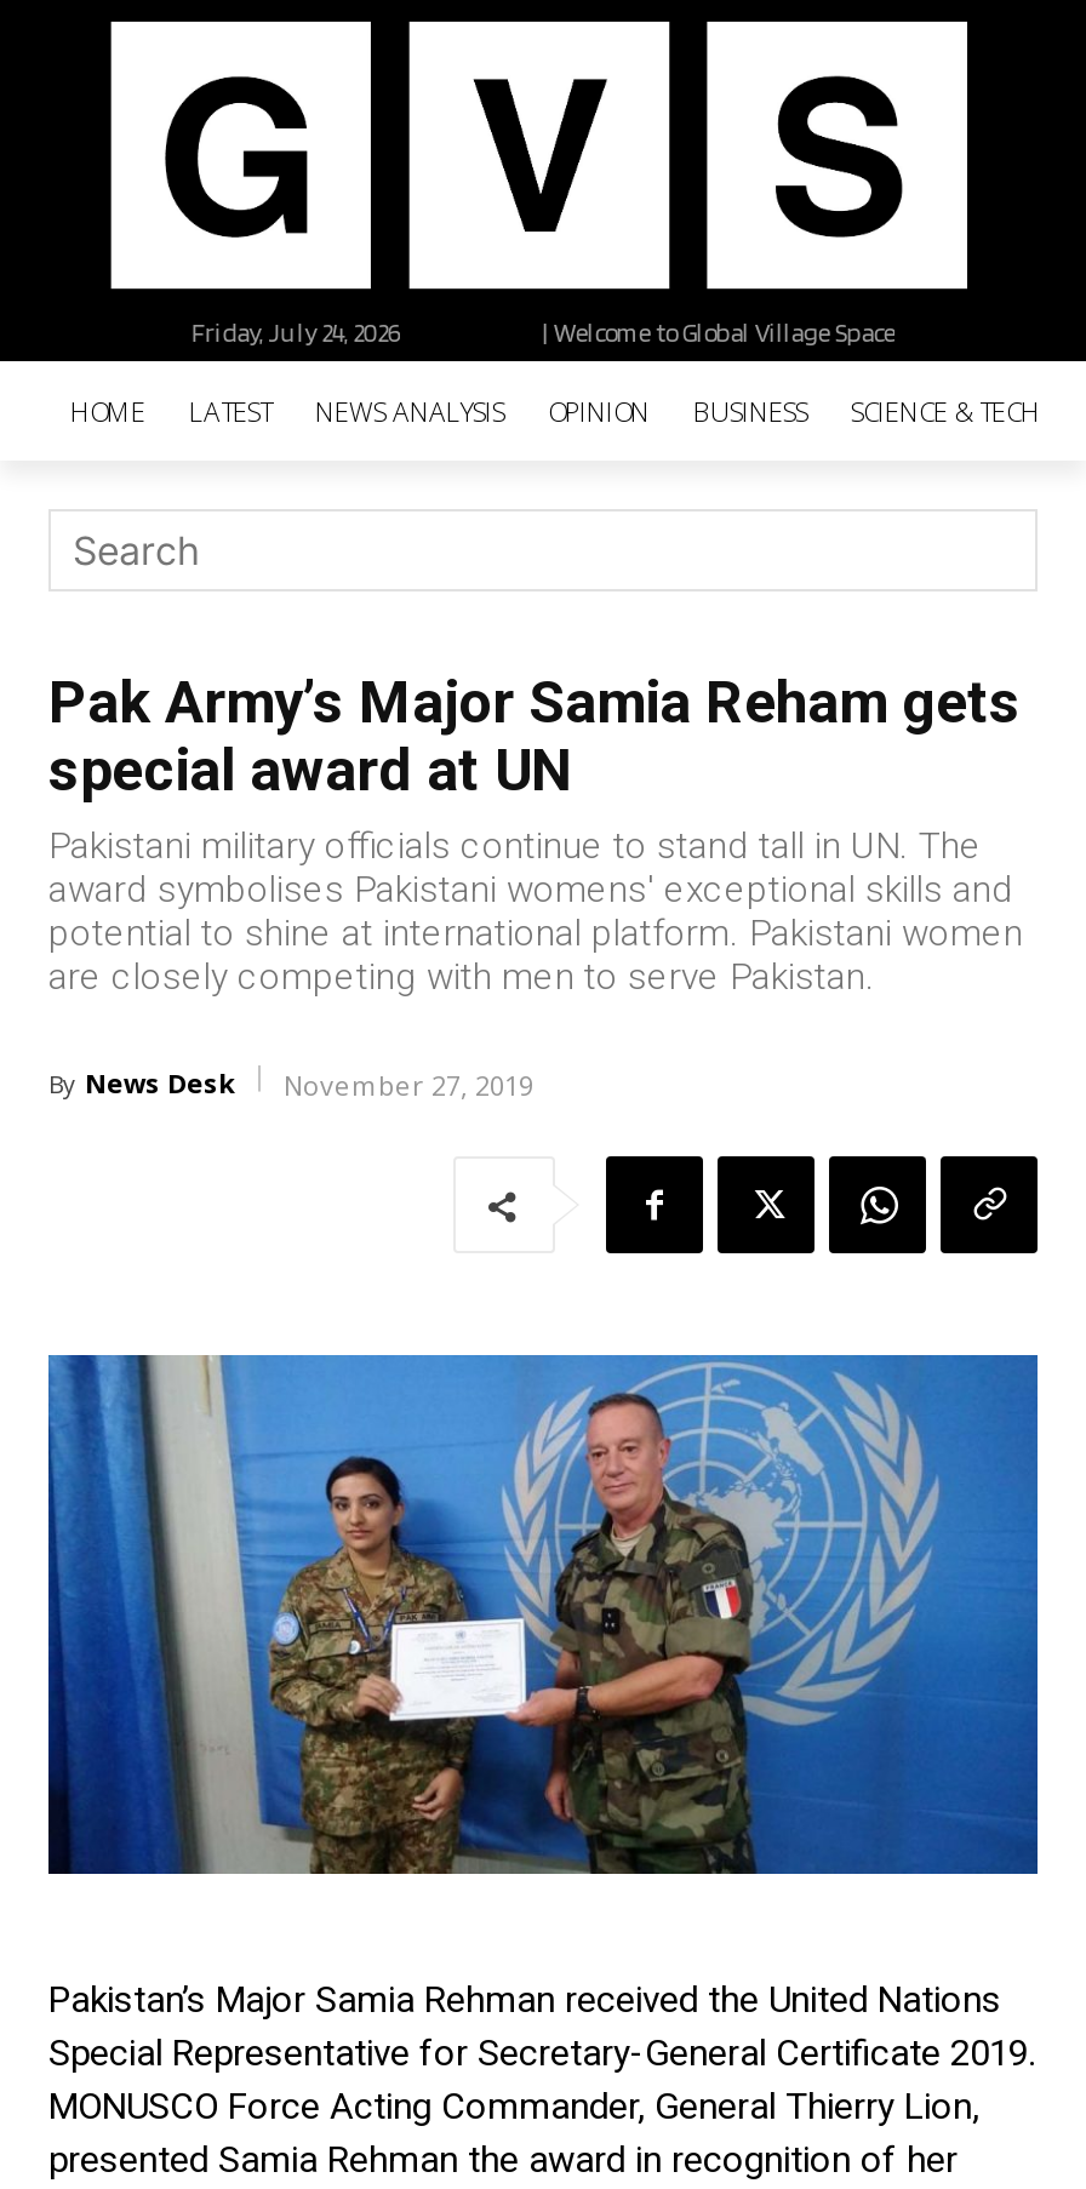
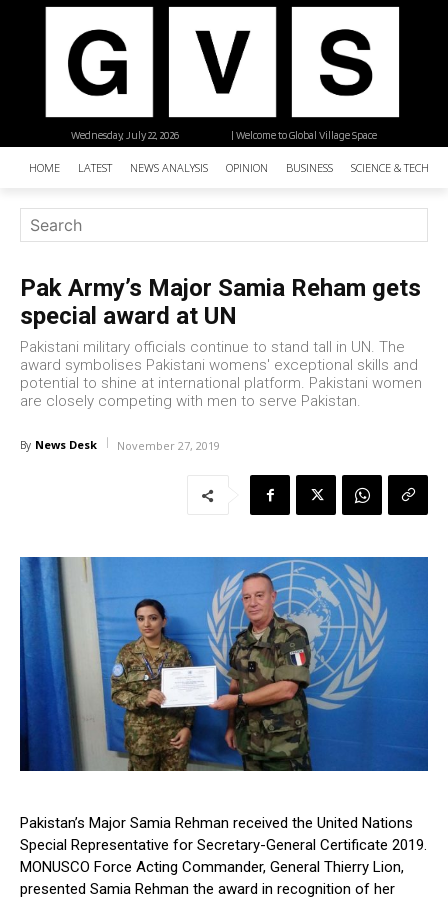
[191,316,399,350] Friday, July 24, 2026 -> [71,128,179,142] Wednesday, July 22, 2026

